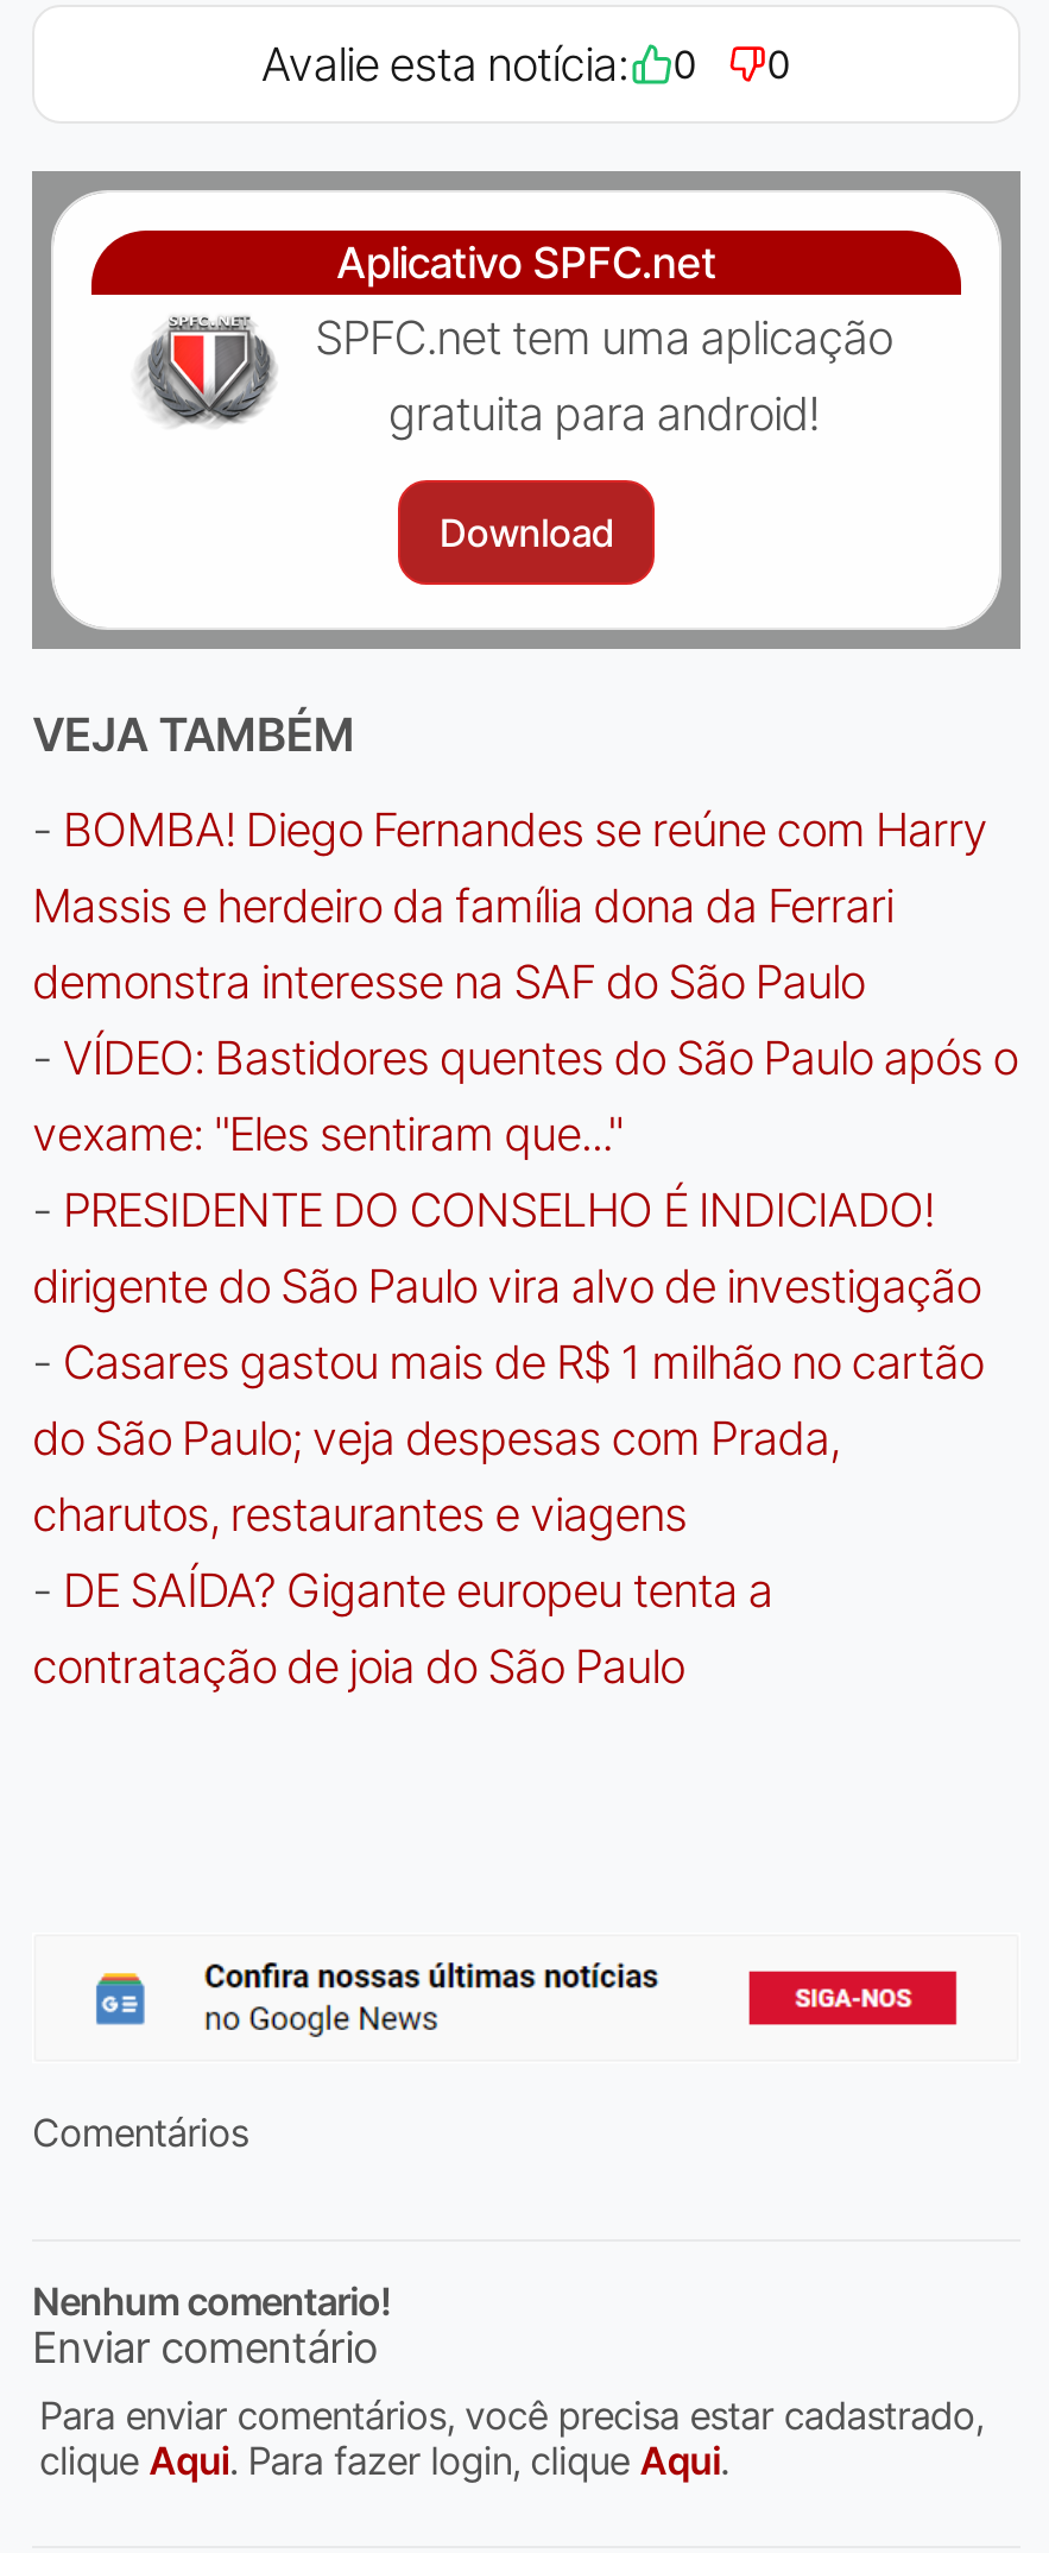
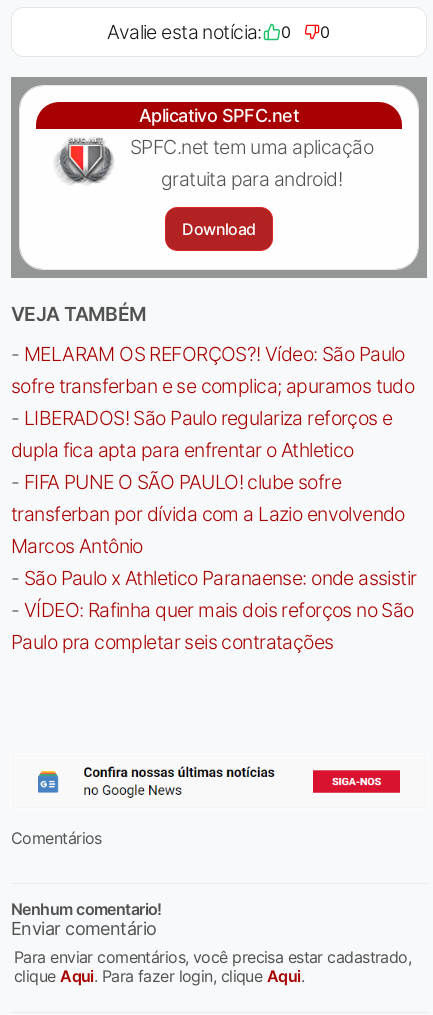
[32,801,1017,1695] - BOMBA! Diego Fernandes se reúne com Harry | Massis e herdeiro da família dona da Ferrari | demonstra interesse na SAF do São Paulo | - VÍDEO: Bastidores quentes do São Paulo após o | vexame: "Eles sentiram que..." | - PRESIDENTE DO CONSELHO É INDICIADO! | dirigente do São Paulo vira alvo de investigação | - Casares gastou mais de R$ 1 milhão no cartão | do São Paulo; veja despesas com Prada, | charutos, restaurantes e viagens | - DE SAÍDA? Gigante europeu tenta a | contratação de joia do São Paulo -> [11,342,416,654] - MELARAM OS REFORÇOS?! Vídeo: São Paulo | sofre transferban e se complica; apuramos tudo | - LIBERADOS! São Paulo regulariza reforços e | dupla fica apta para enfrentar o Athletico | - FIFA PUNE O SÃO PAULO! clube sofre | transferban por dívida com a Lazio envolvendo | Marcos Antônio | - São Paulo x Athletico Paranaense: onde assistir | - VÍDEO: Rafinha quer mais dois reforços no São | Paulo pra completar seis contratações

